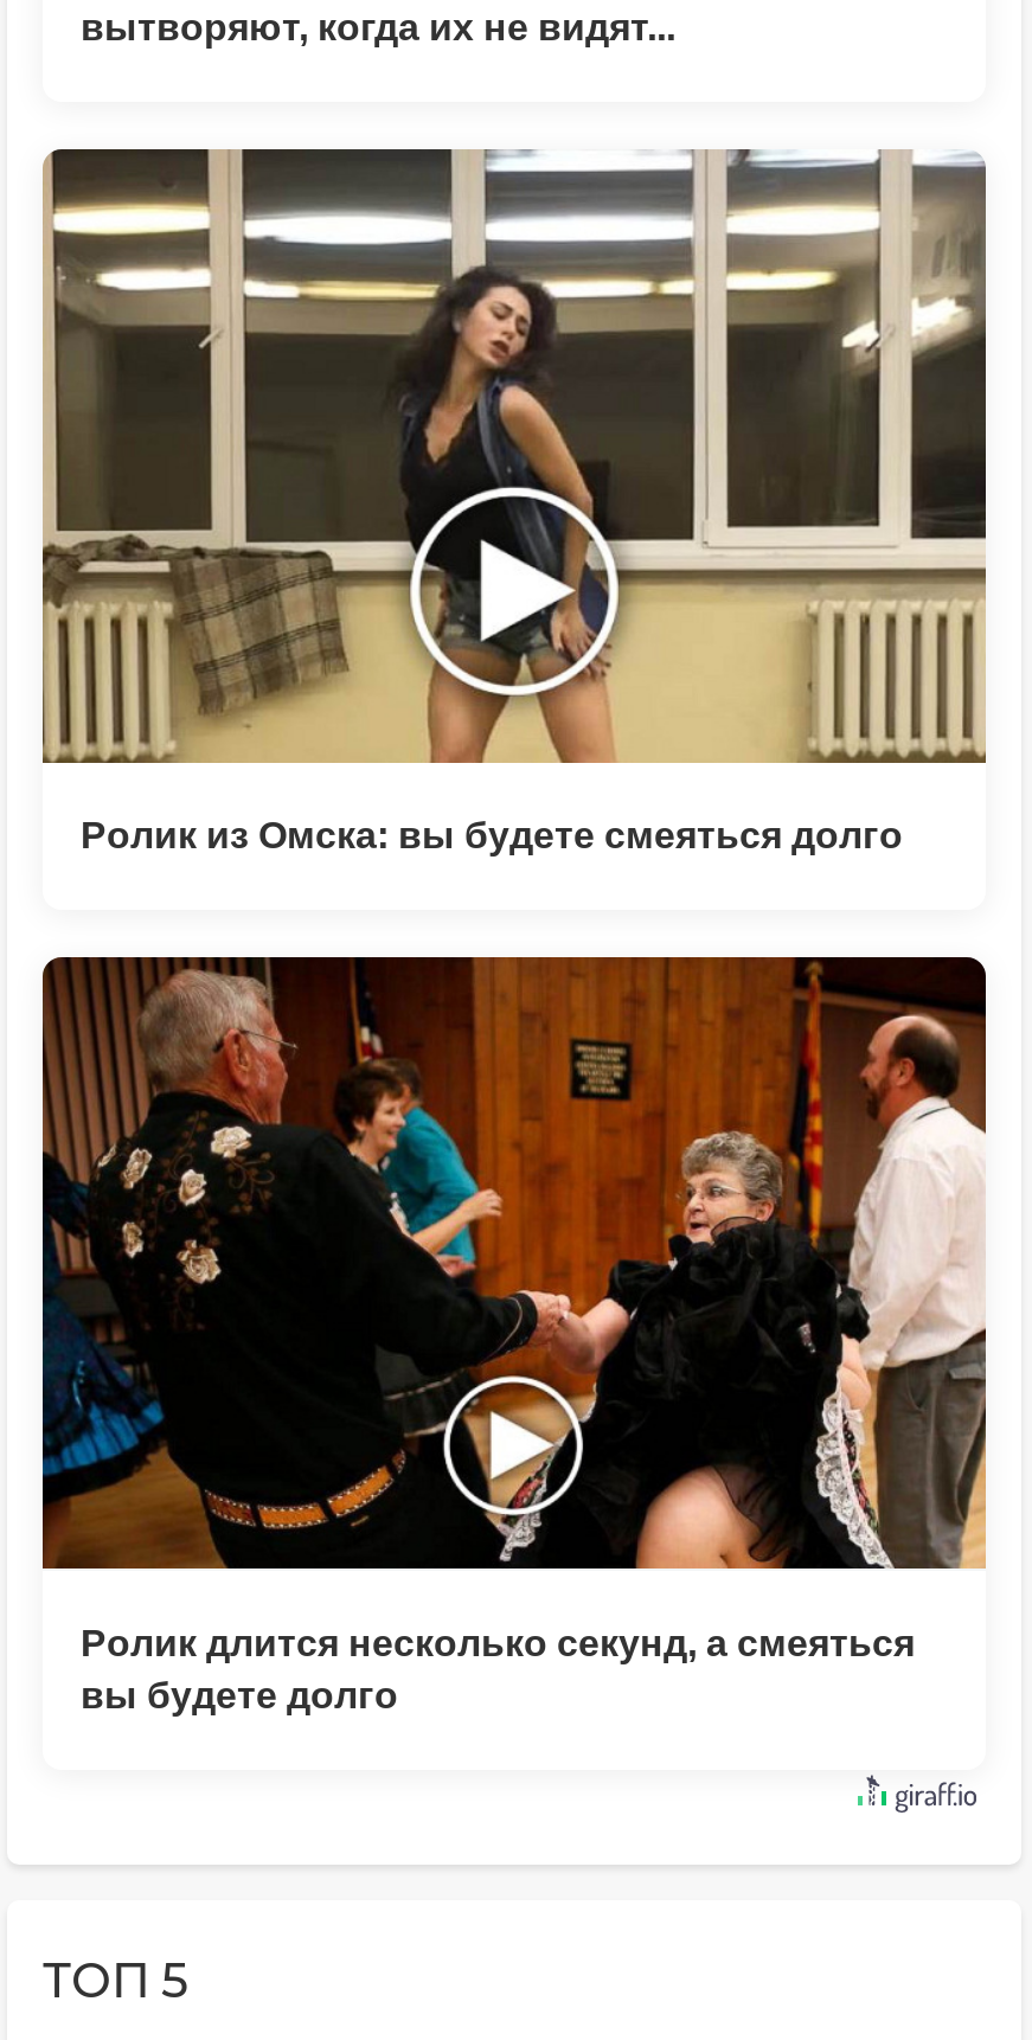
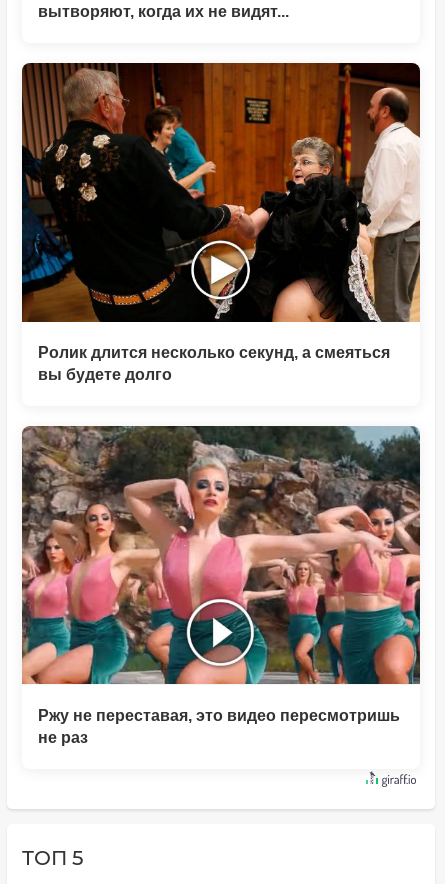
[40,149,988,855] [image] | Ролик из Омска: вы будете смеяться долго -> none
moved [40,952,991,1714] -> [21,61,422,383]: [image] | Ролик длится несколько секунд, а смеяться | вы будете долго
none -> [21,425,421,746] [image] | Ржу не переставая, это видео пересмотришь | не раз

